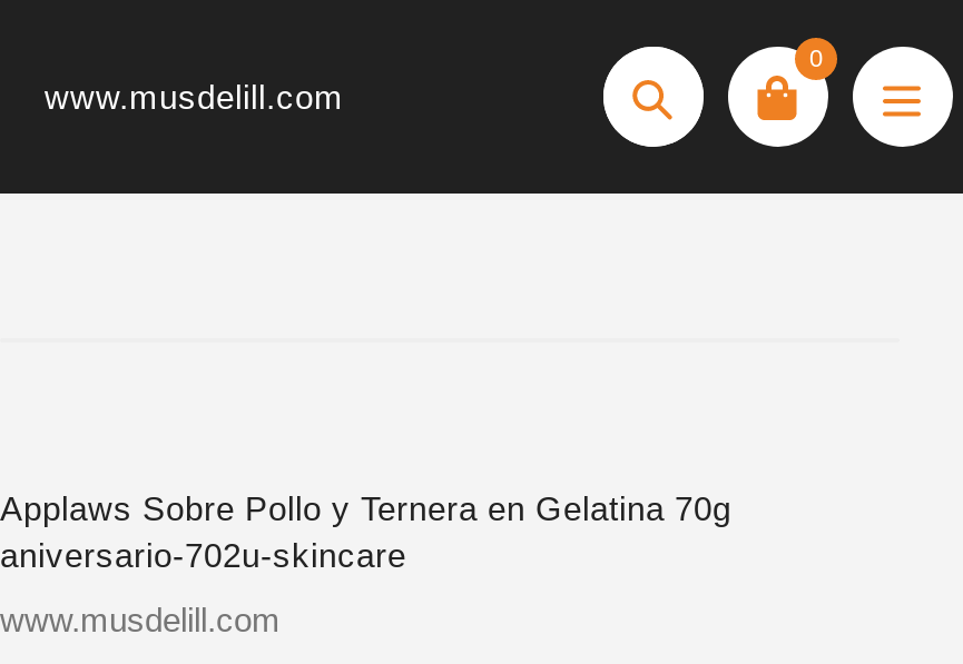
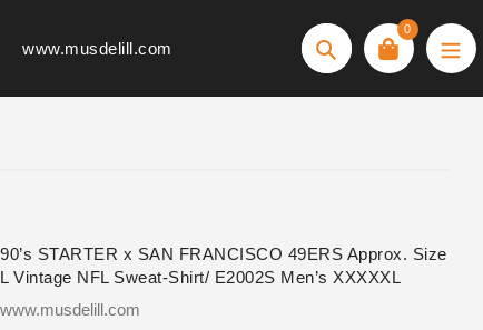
[0,489,731,574] Applaws Sobre Pollo y Ternera en Gelatina 70g | aniversario-702u-skincare -> [0,244,447,287] 90’s STARTER x SAN FRANCISCO 49ERS Approx. Size | L Vintage NFL Sweat-Shirt/ E2002S Men’s XXXXXL

